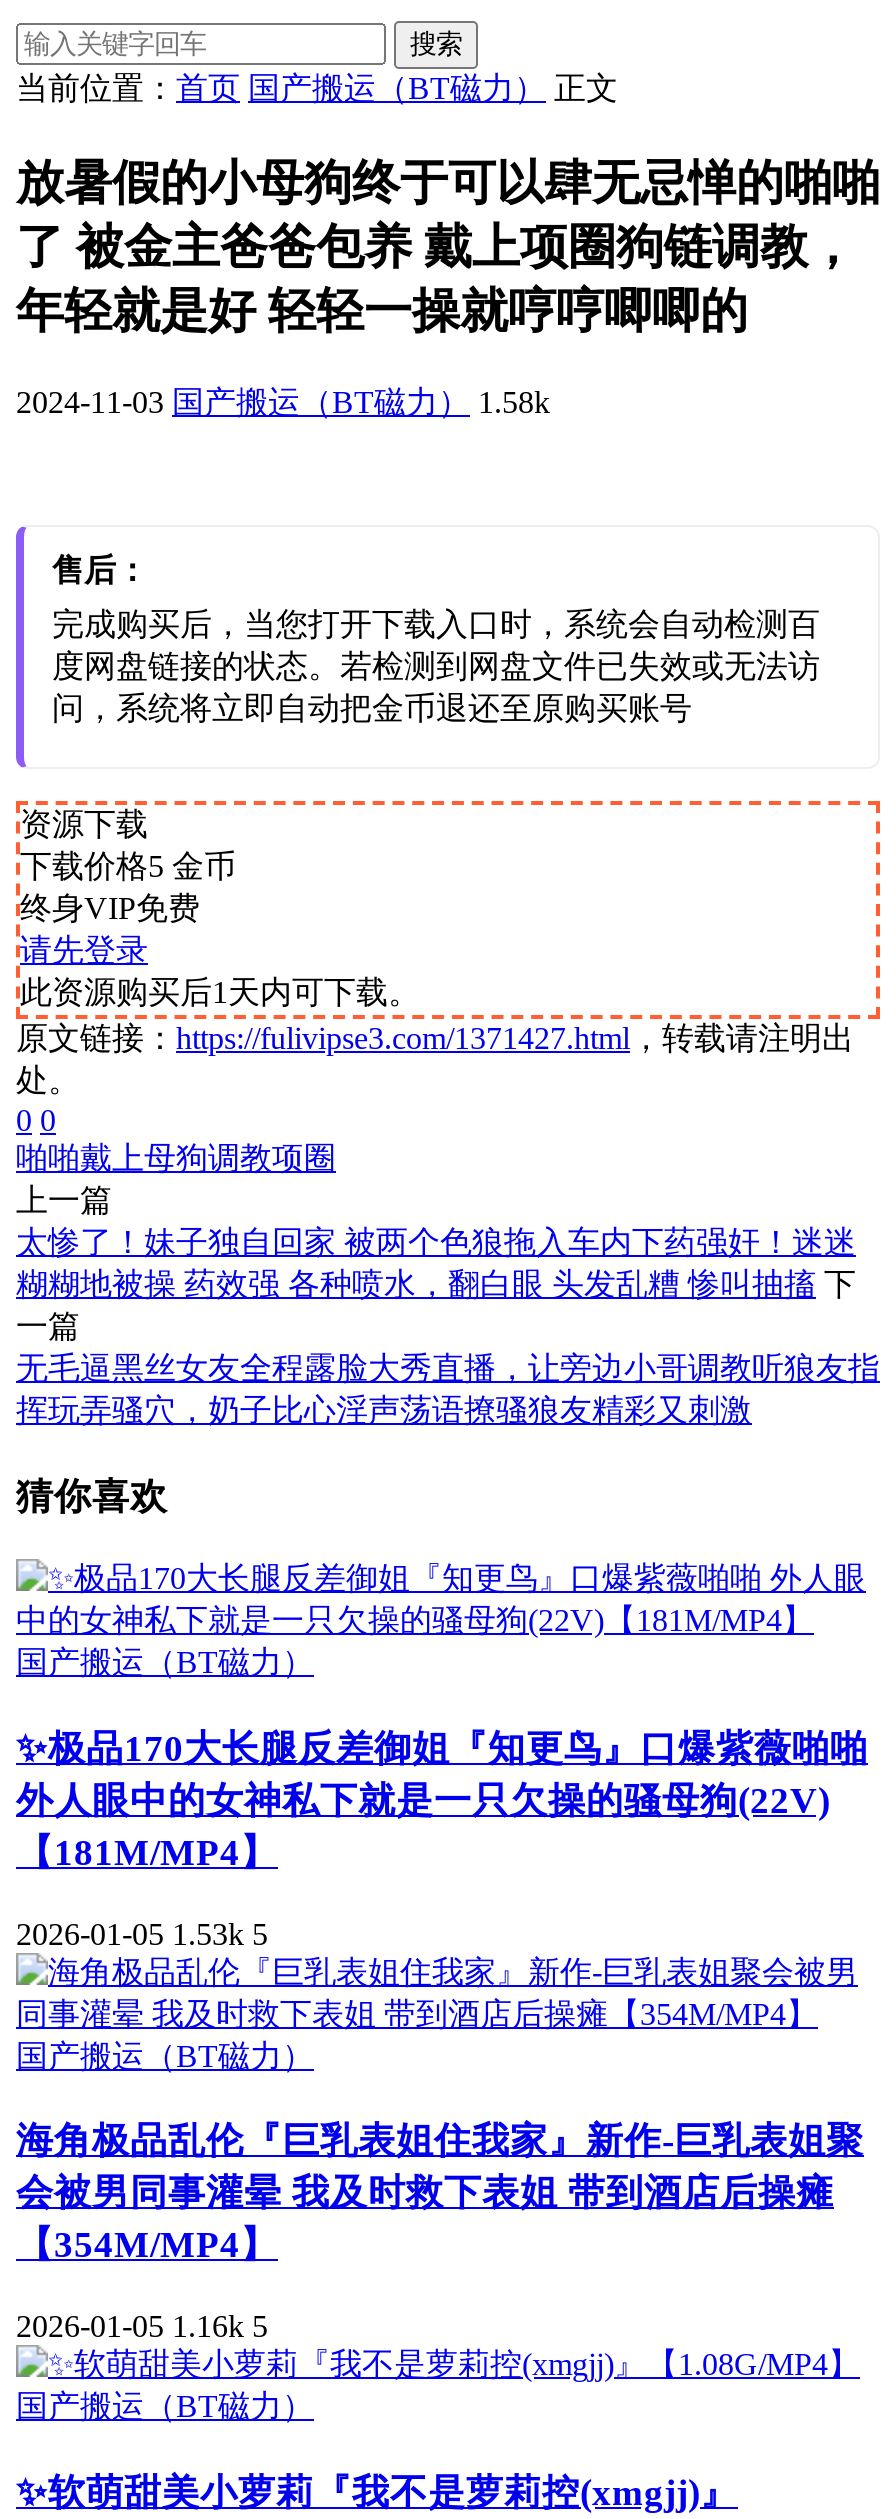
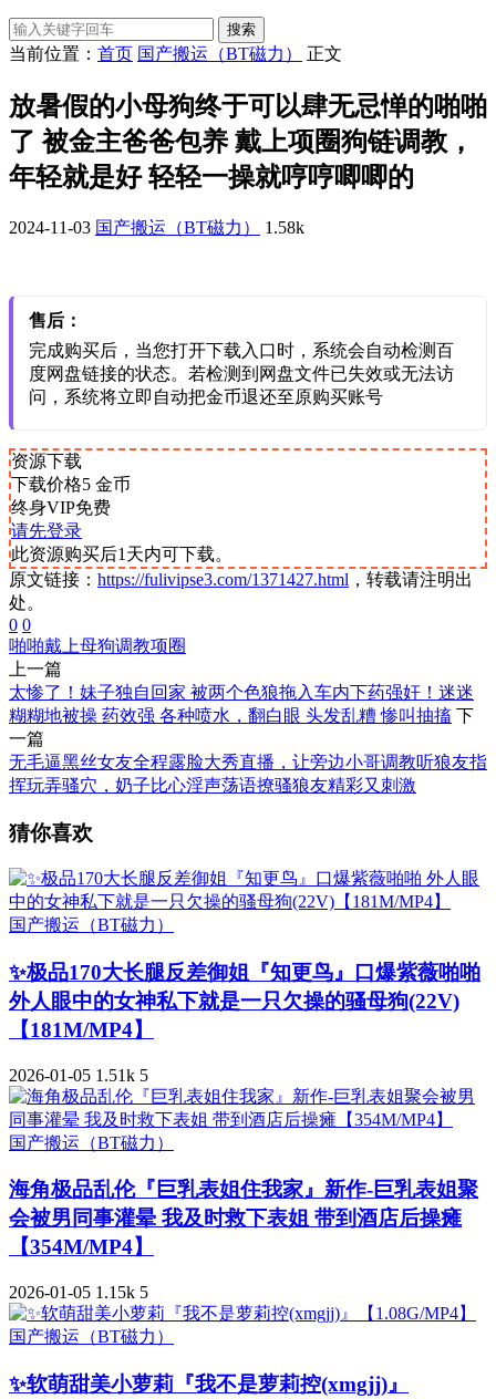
[16,1916,268,1950] 2026-01-05 1.53k 5 -> [9,1066,148,1084] 2026-01-05 1.51k 5
[16,2309,268,2343] 2026-01-05 1.16k 5 -> [9,1283,148,1302] 2026-01-05 1.15k 5

